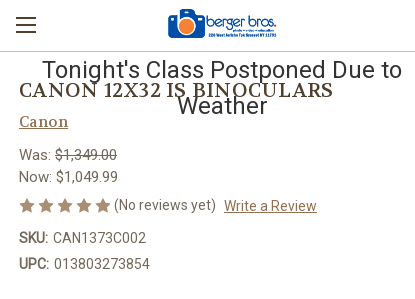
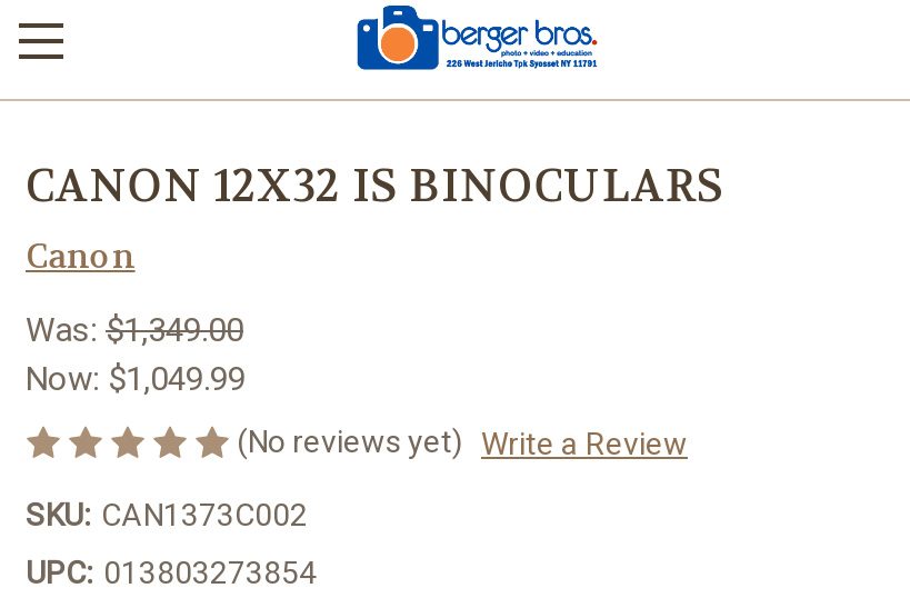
[42,56,402,120] Tonight's Class Postponed Due to | Weather -> none

